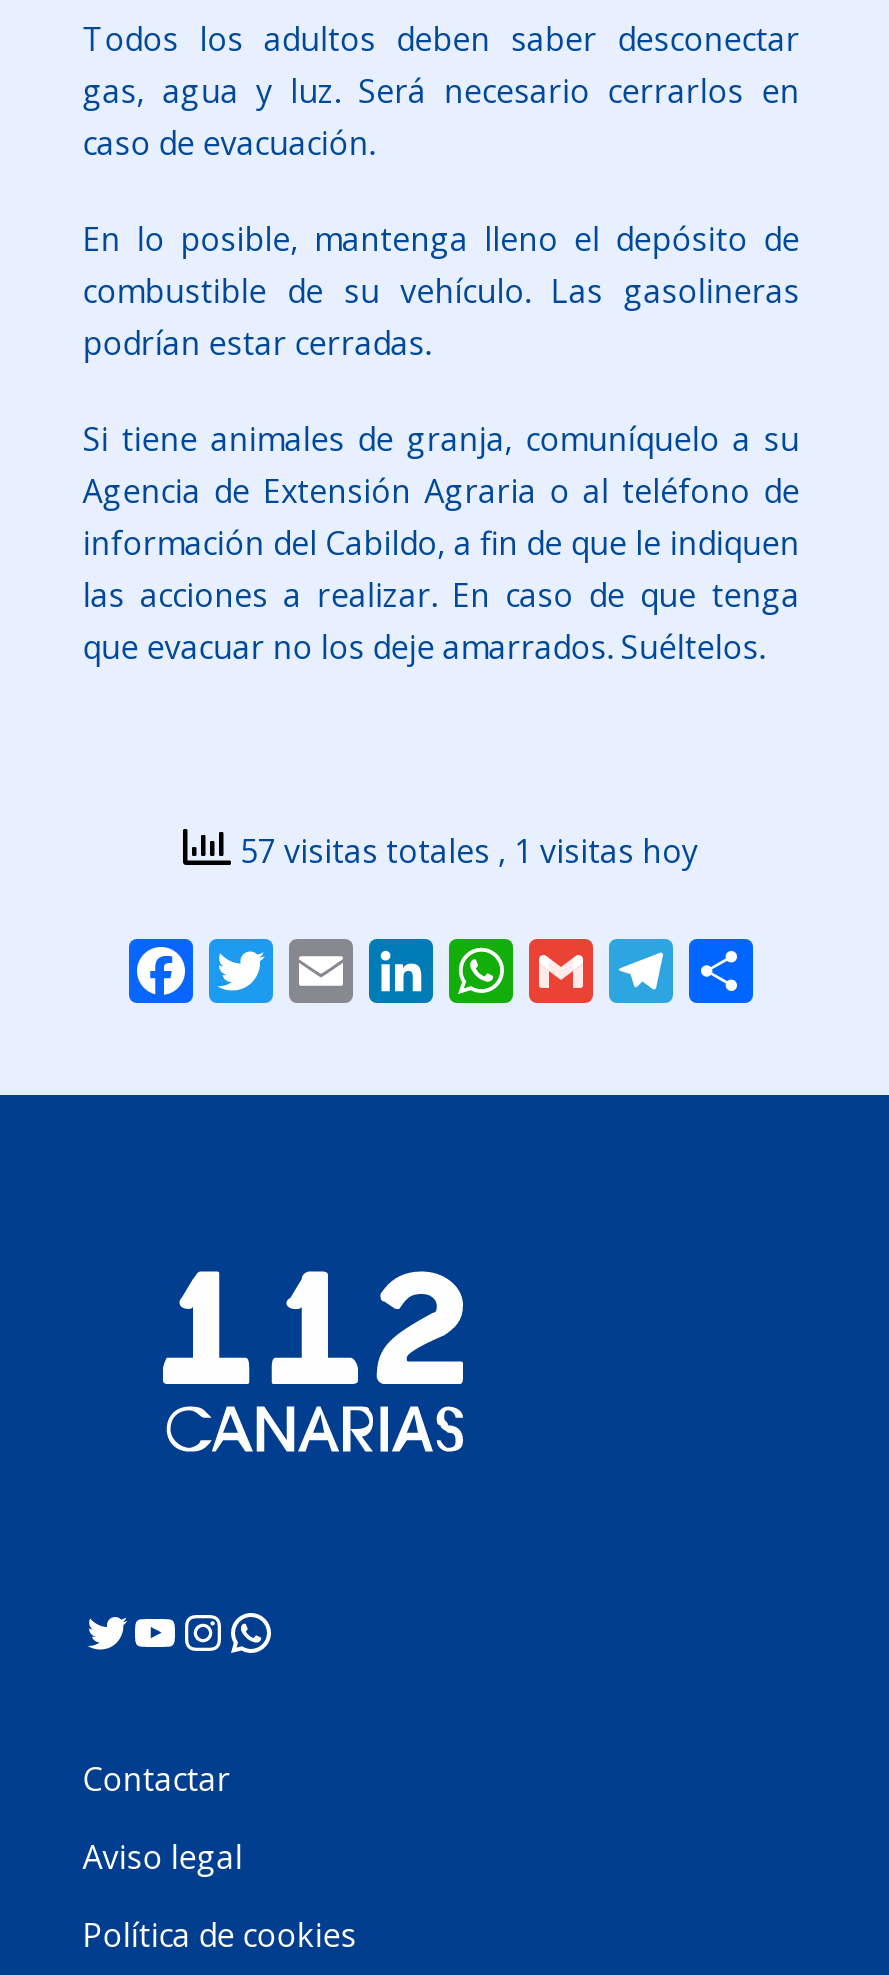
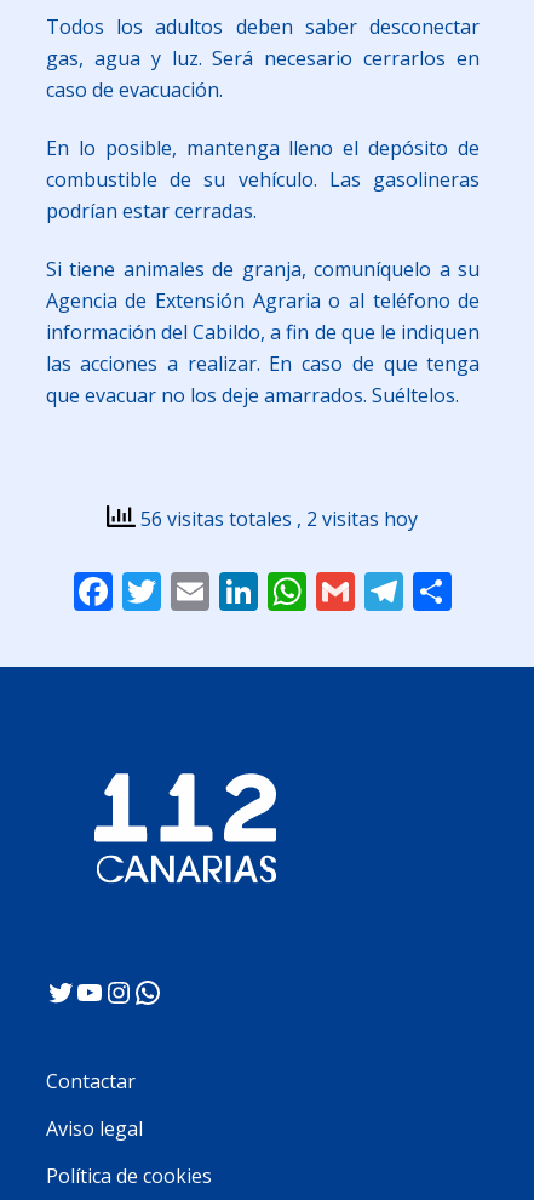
[232,829,698,873] 57 visitas totales, 1 visitas hoy -> [136,505,418,532] 56 visitas totales, 2 visitas hoy

